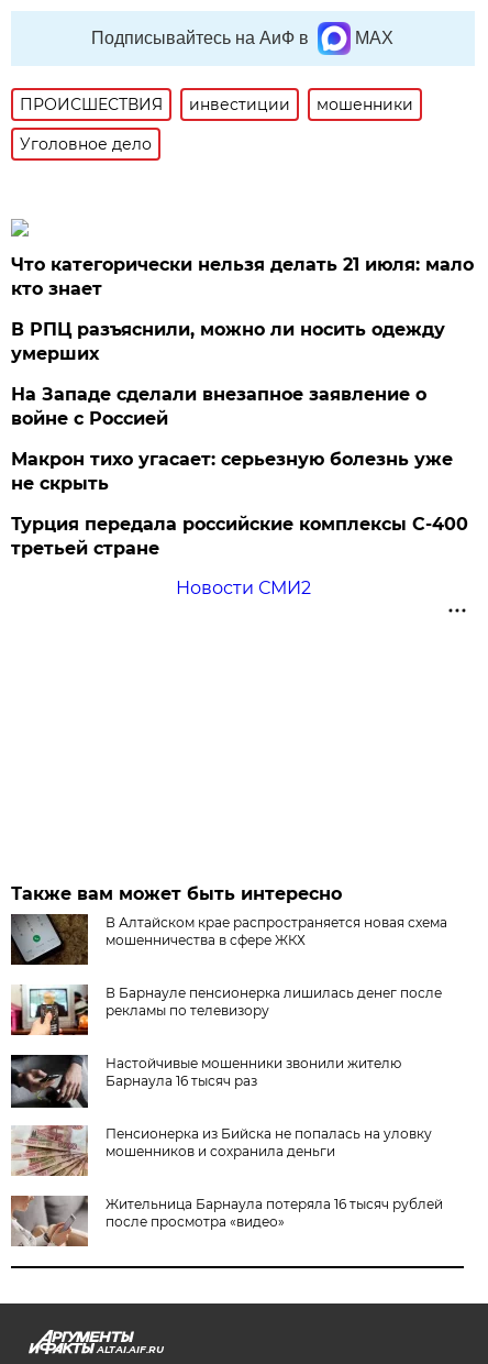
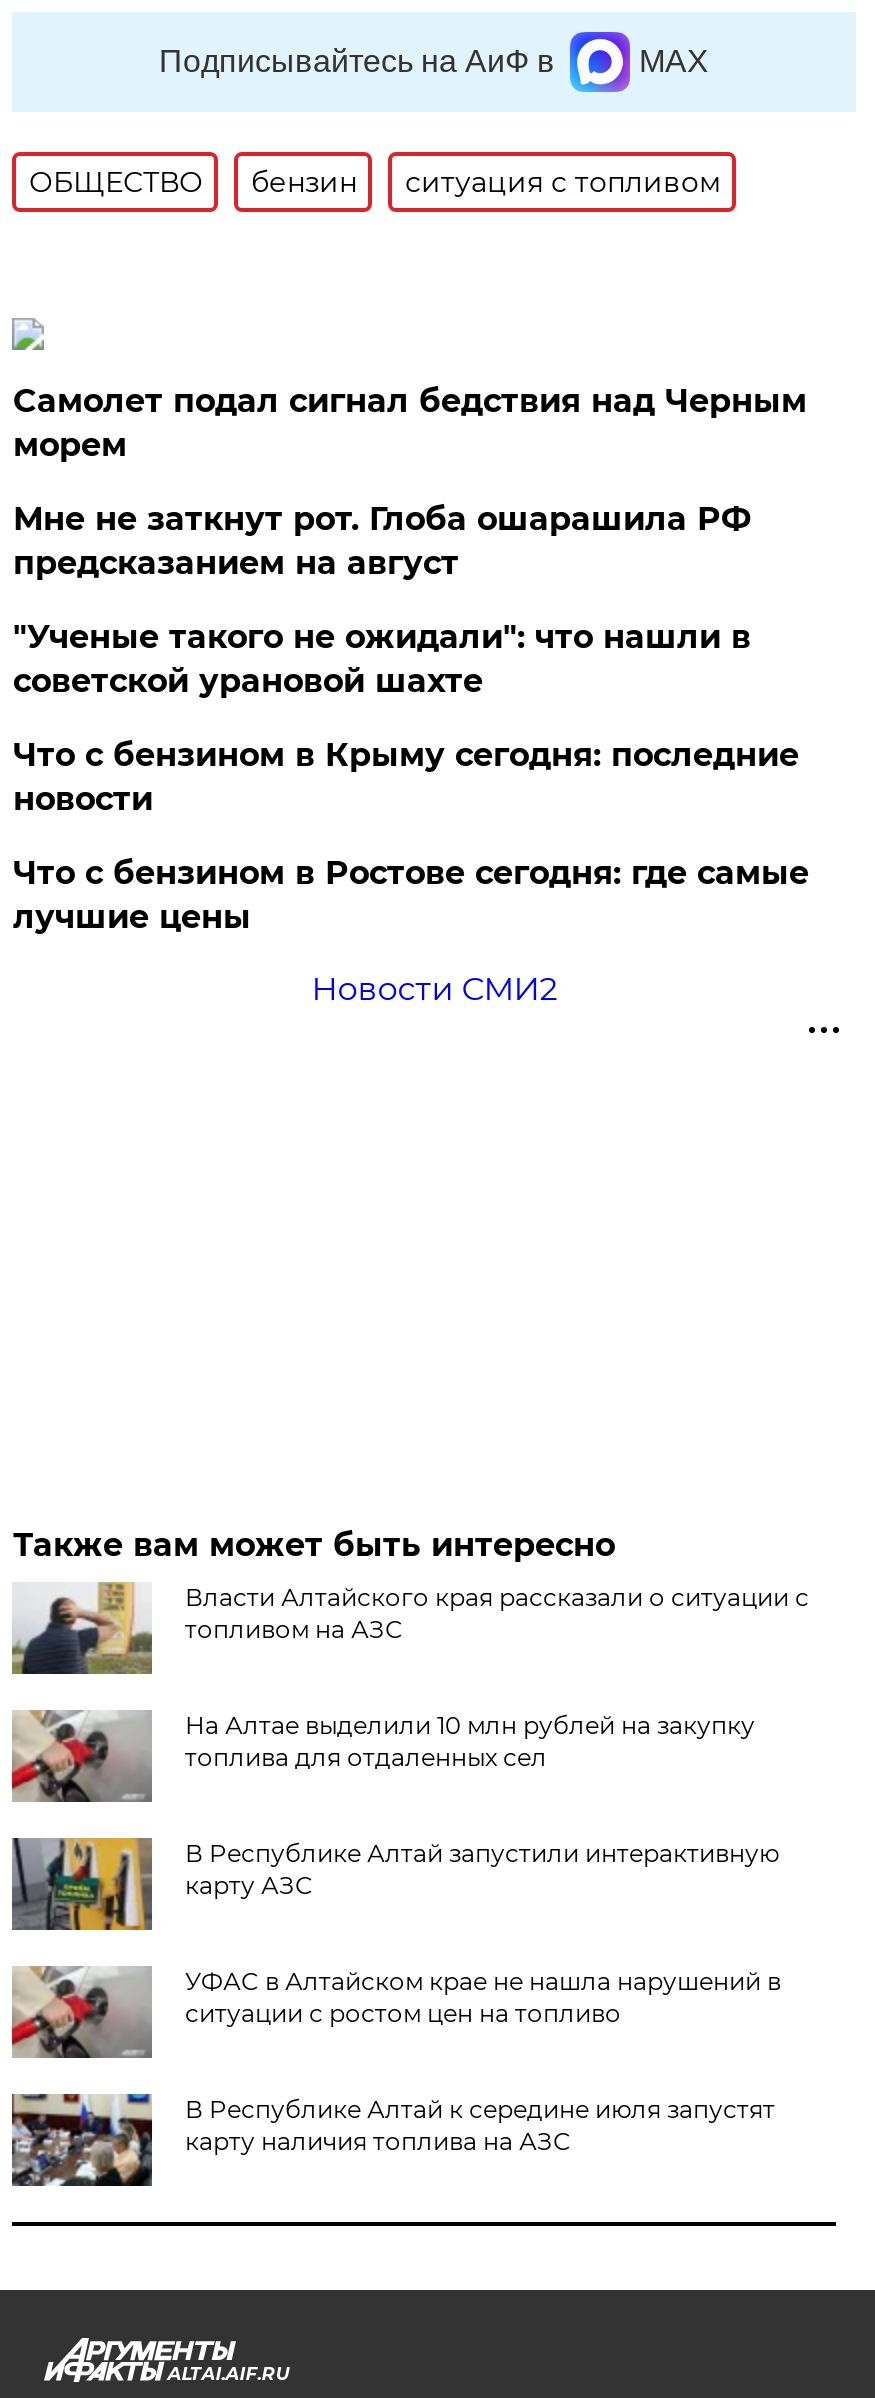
[20,94,414,154] ПРОИСШЕСТВИЯ | инвестиции | мошенники | Уголовное дело -> [29,164,721,200] ОБЩЕСТВО | бензин | ситуация с топливом
[11,254,474,559] Что категорически нельзя делать 21 июля: мало | кто знает | В РПЦ разъяснили, можно ли носить одежду | умерших | На Западе сделали внезапное заявление о | войне с Россией | Макрон тихо угасает: серьезную болезнь уже | не скрыть | Турция передала российские комплексы С-400 | третьей стране -> [13,382,809,936] Самолет подал сигнал бедствия над Черным | морем | Мне не заткнут рот. Глоба ошарашила РФ | предсказанием на август | "Ученые такого не ожидали": что нашли в | советской урановой шахте | Что с бензином в Крыму сегодня: последние | новости | Что с бензином в Ростове сегодня: где самые | лучшие цены
[10,913,448,966] [image] | В Алтайском крае распространяется новая схема | мошенничества в сфере ЖКХ -> [10,1580,809,1676] [image] | Власти Алтайского края рассказали о ситуации с | топливом на АЗС
[11,984,442,1036] [image] | В Барнауле пенсионерка лишилась денег после | рекламы по телевизору -> [12,1708,755,1804] [image] | На Алтае выделили 10 млн рублей на закупку | топлива для отдаленных сел
[10,1054,402,1109] [image] | Настойчивые мошенники звонили жителю | Барнаула 16 тысяч раз -> [10,1836,779,1934] [image] | В Республике Алтай запустили интерактивную | карту АЗС
[11,1125,432,1177] [image] | Пенсионерка из Бийска не попалась на уловку | мошенников и сохранила деньги -> [10,1966,781,2060] [image] | УФАС в Алтайском крае не нашла нарушений в | ситуации с ростом цен на топливо
[10,1195,443,1247] [image] | Жительница Барнаула потеряла 16 тысяч рублей | после просмотра «видео» -> [10,2092,775,2188] [image] | В Республике Алтай к середине июля запустят | карту наличия топлива на АЗС

